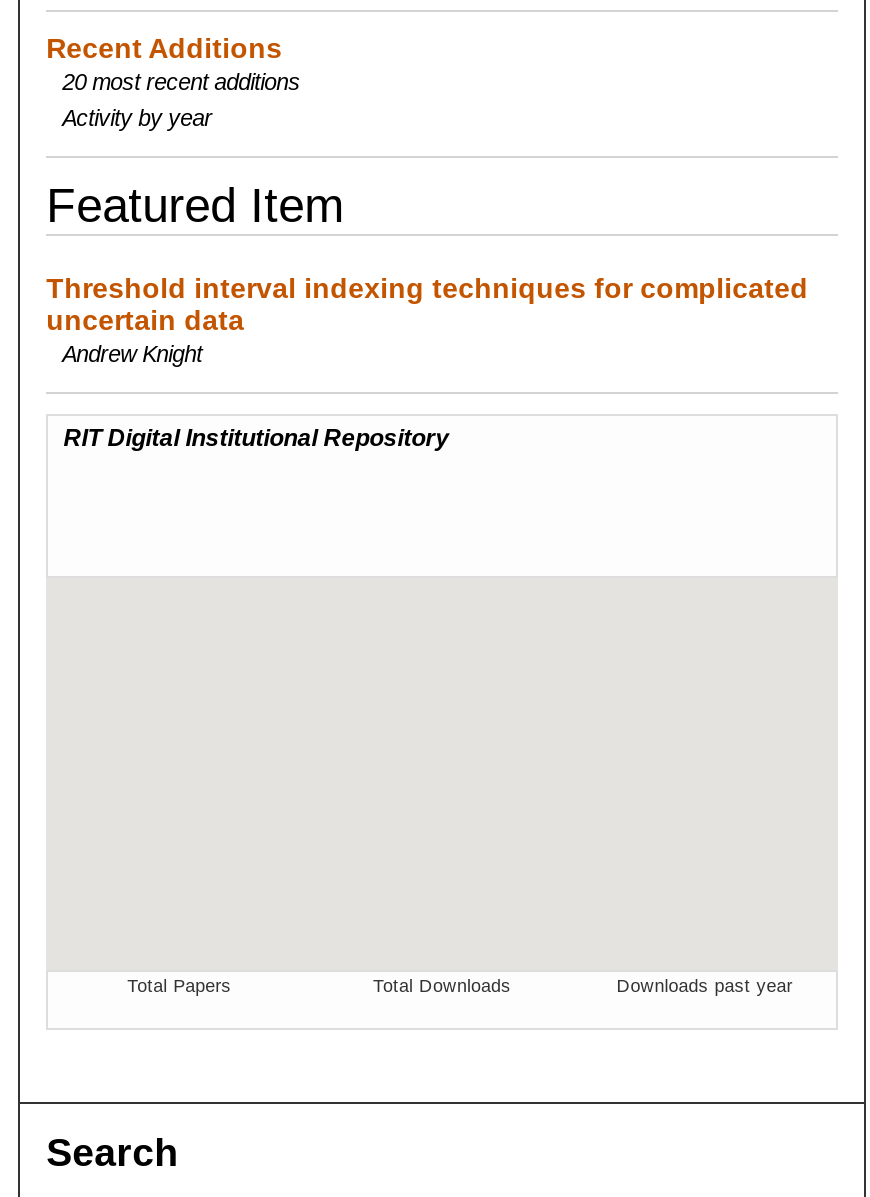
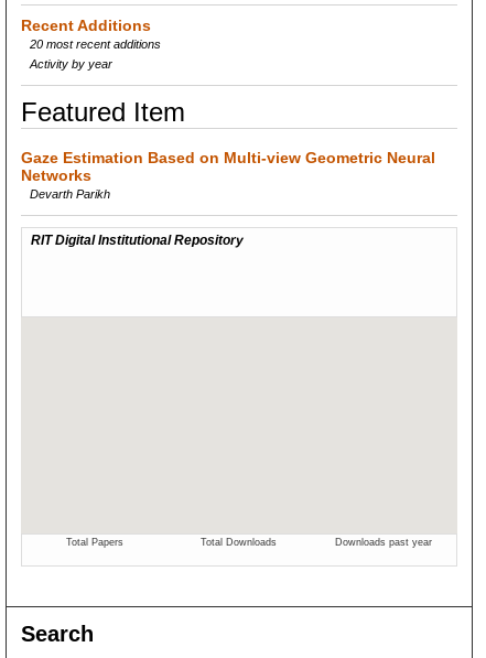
[46,272,808,366] Threshold interval indexing techniques for complicated | uncertain data | Andrew Knight -> [21,149,435,200] Gaze Estimation Based on Multi-view Geometric Neural | Networks | Devarth Parikh

